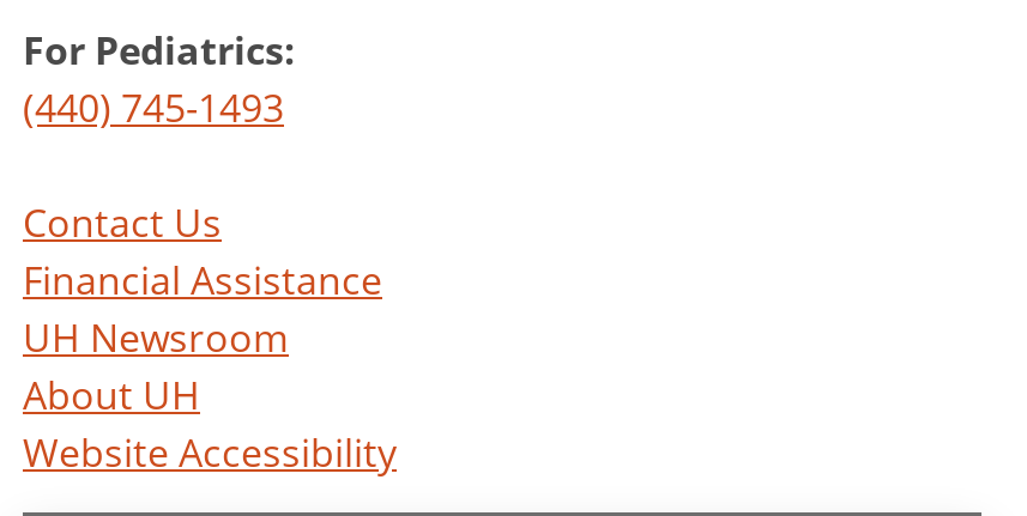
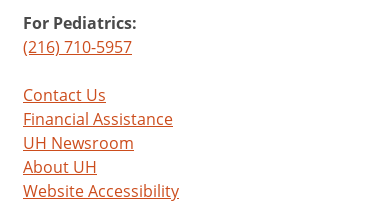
[23,81,284,134] (440) 745-1493 -> [23,36,132,57] (216) 710-5957

